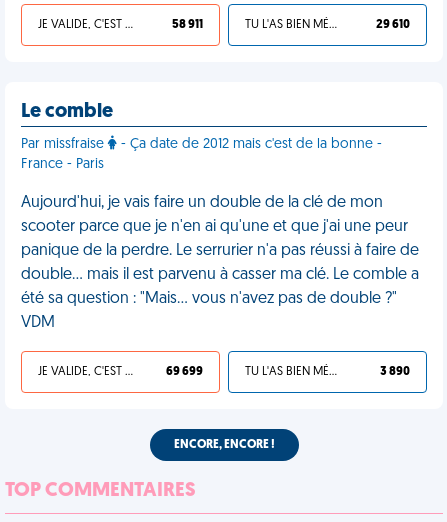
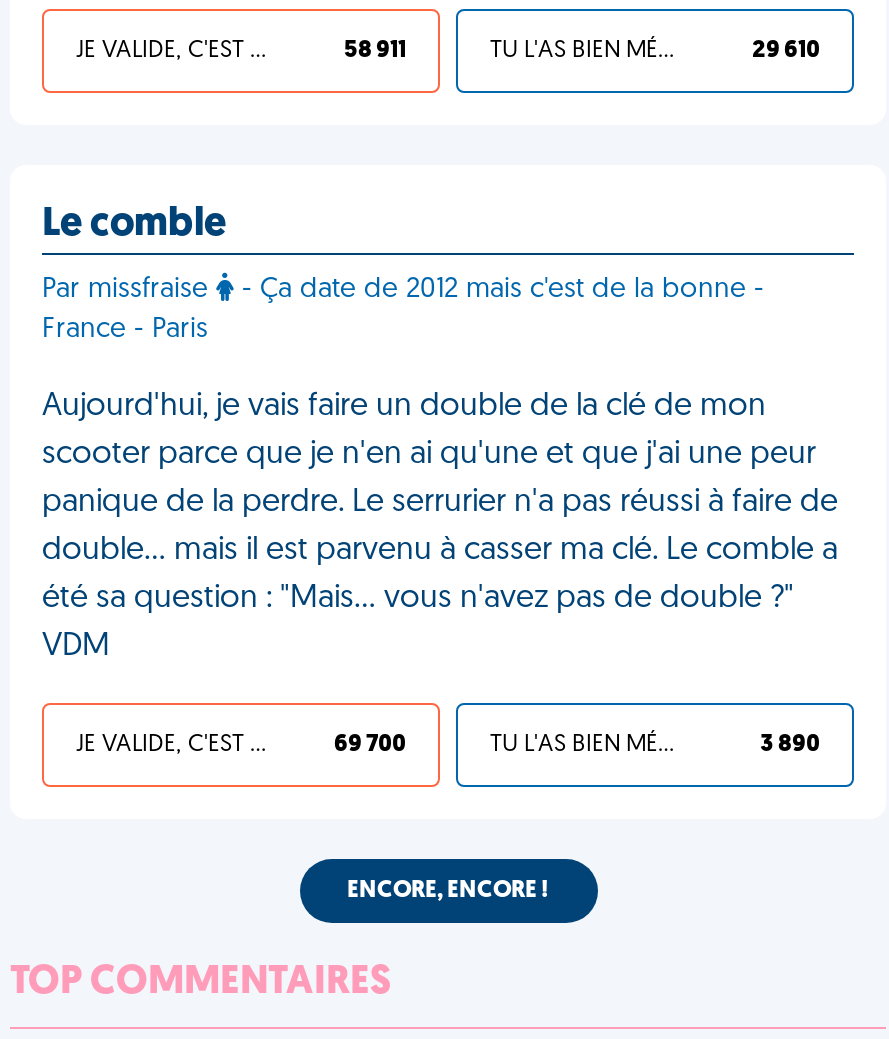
[166,366,203,378] 69 699 -> [334,733,406,757] 69 700

